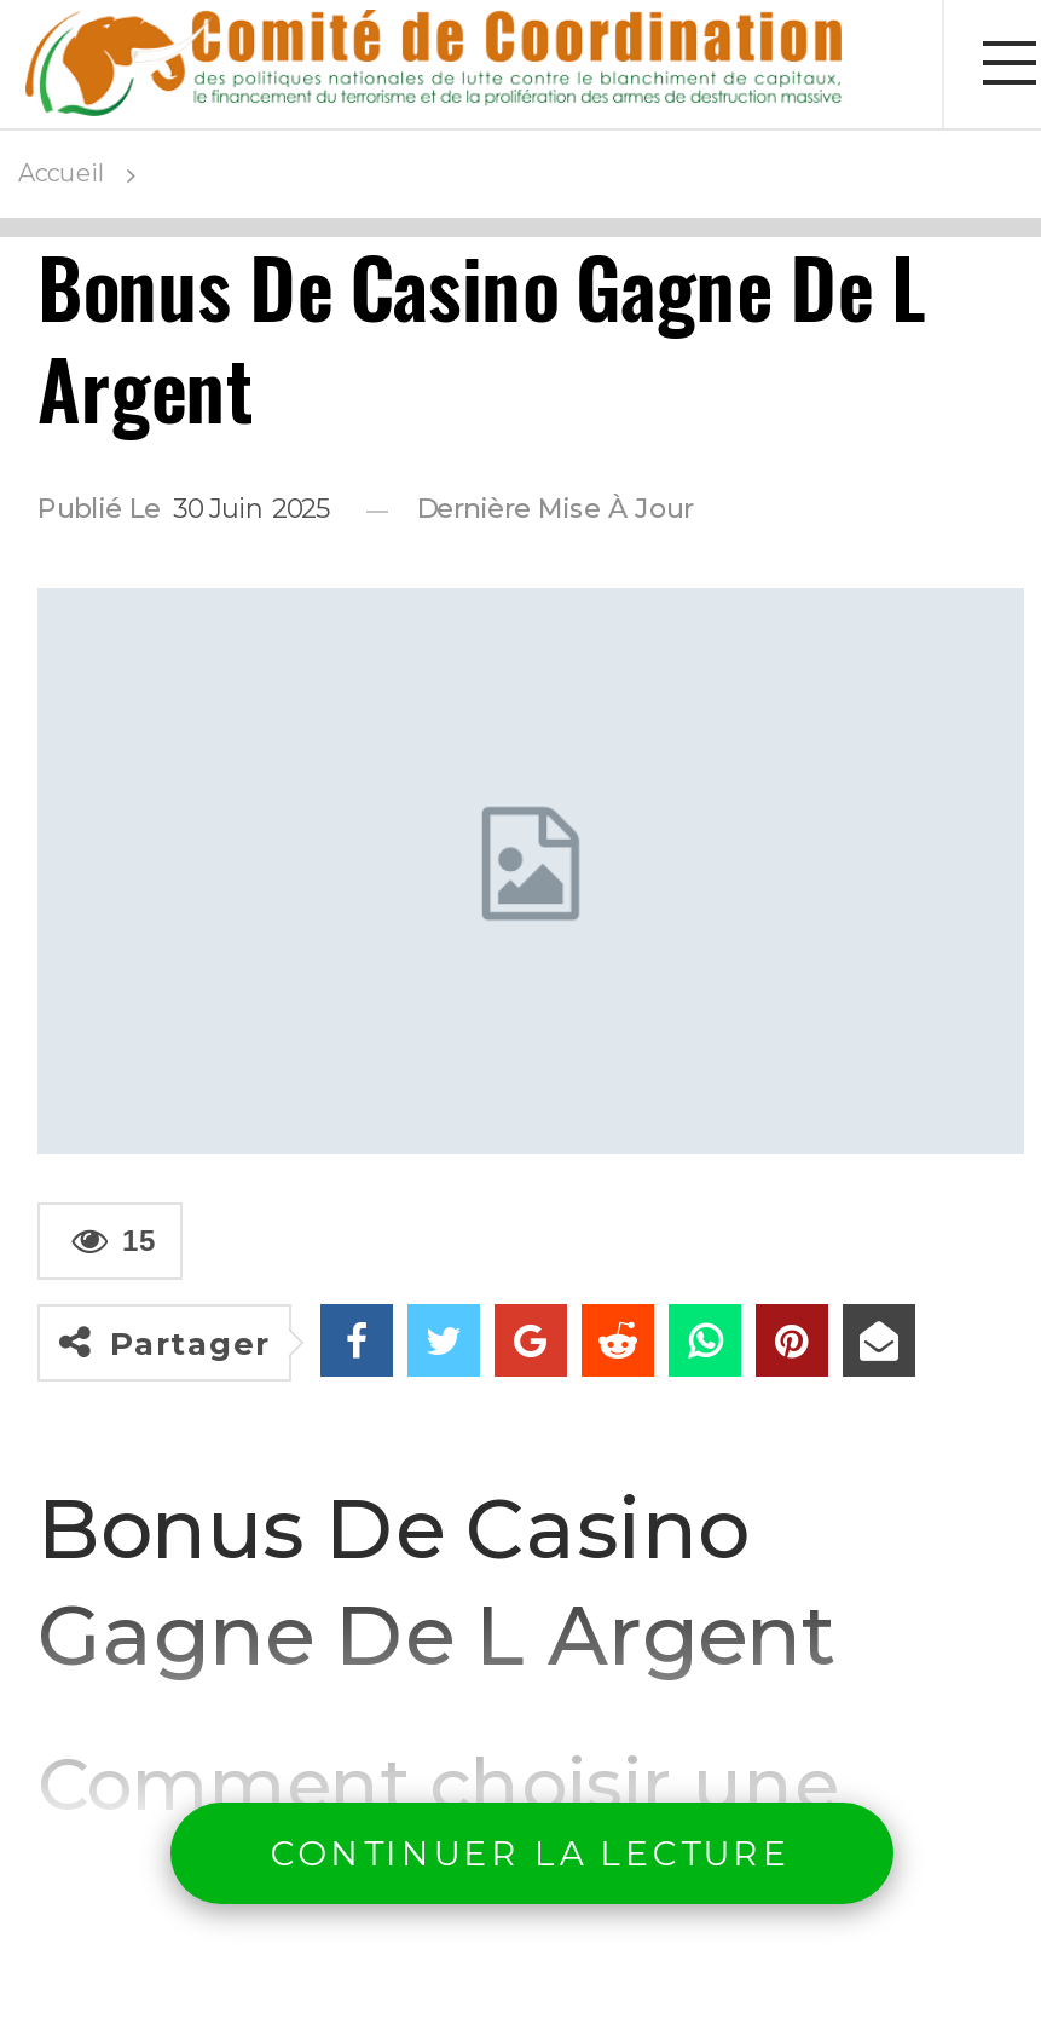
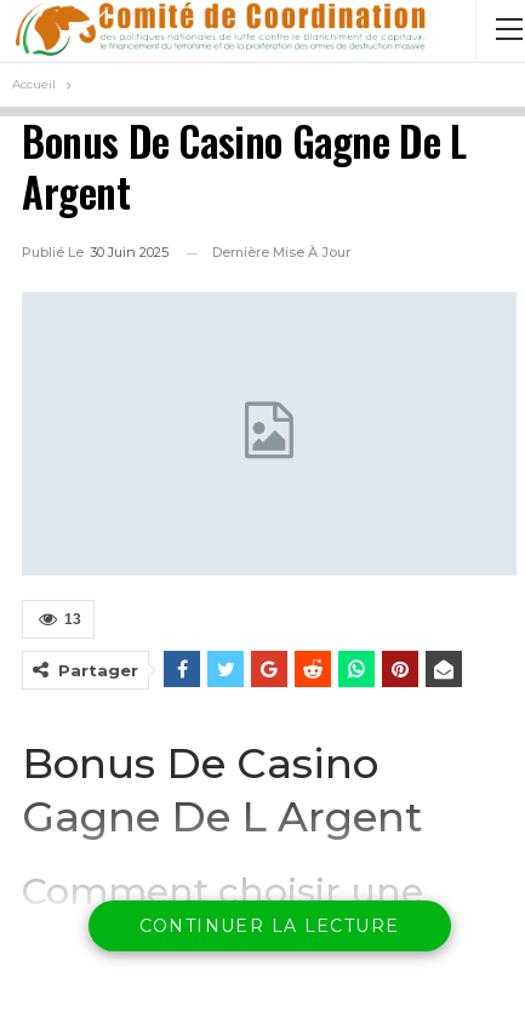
[122,1224,156,1258] 15 -> [64,611,81,628] 13

